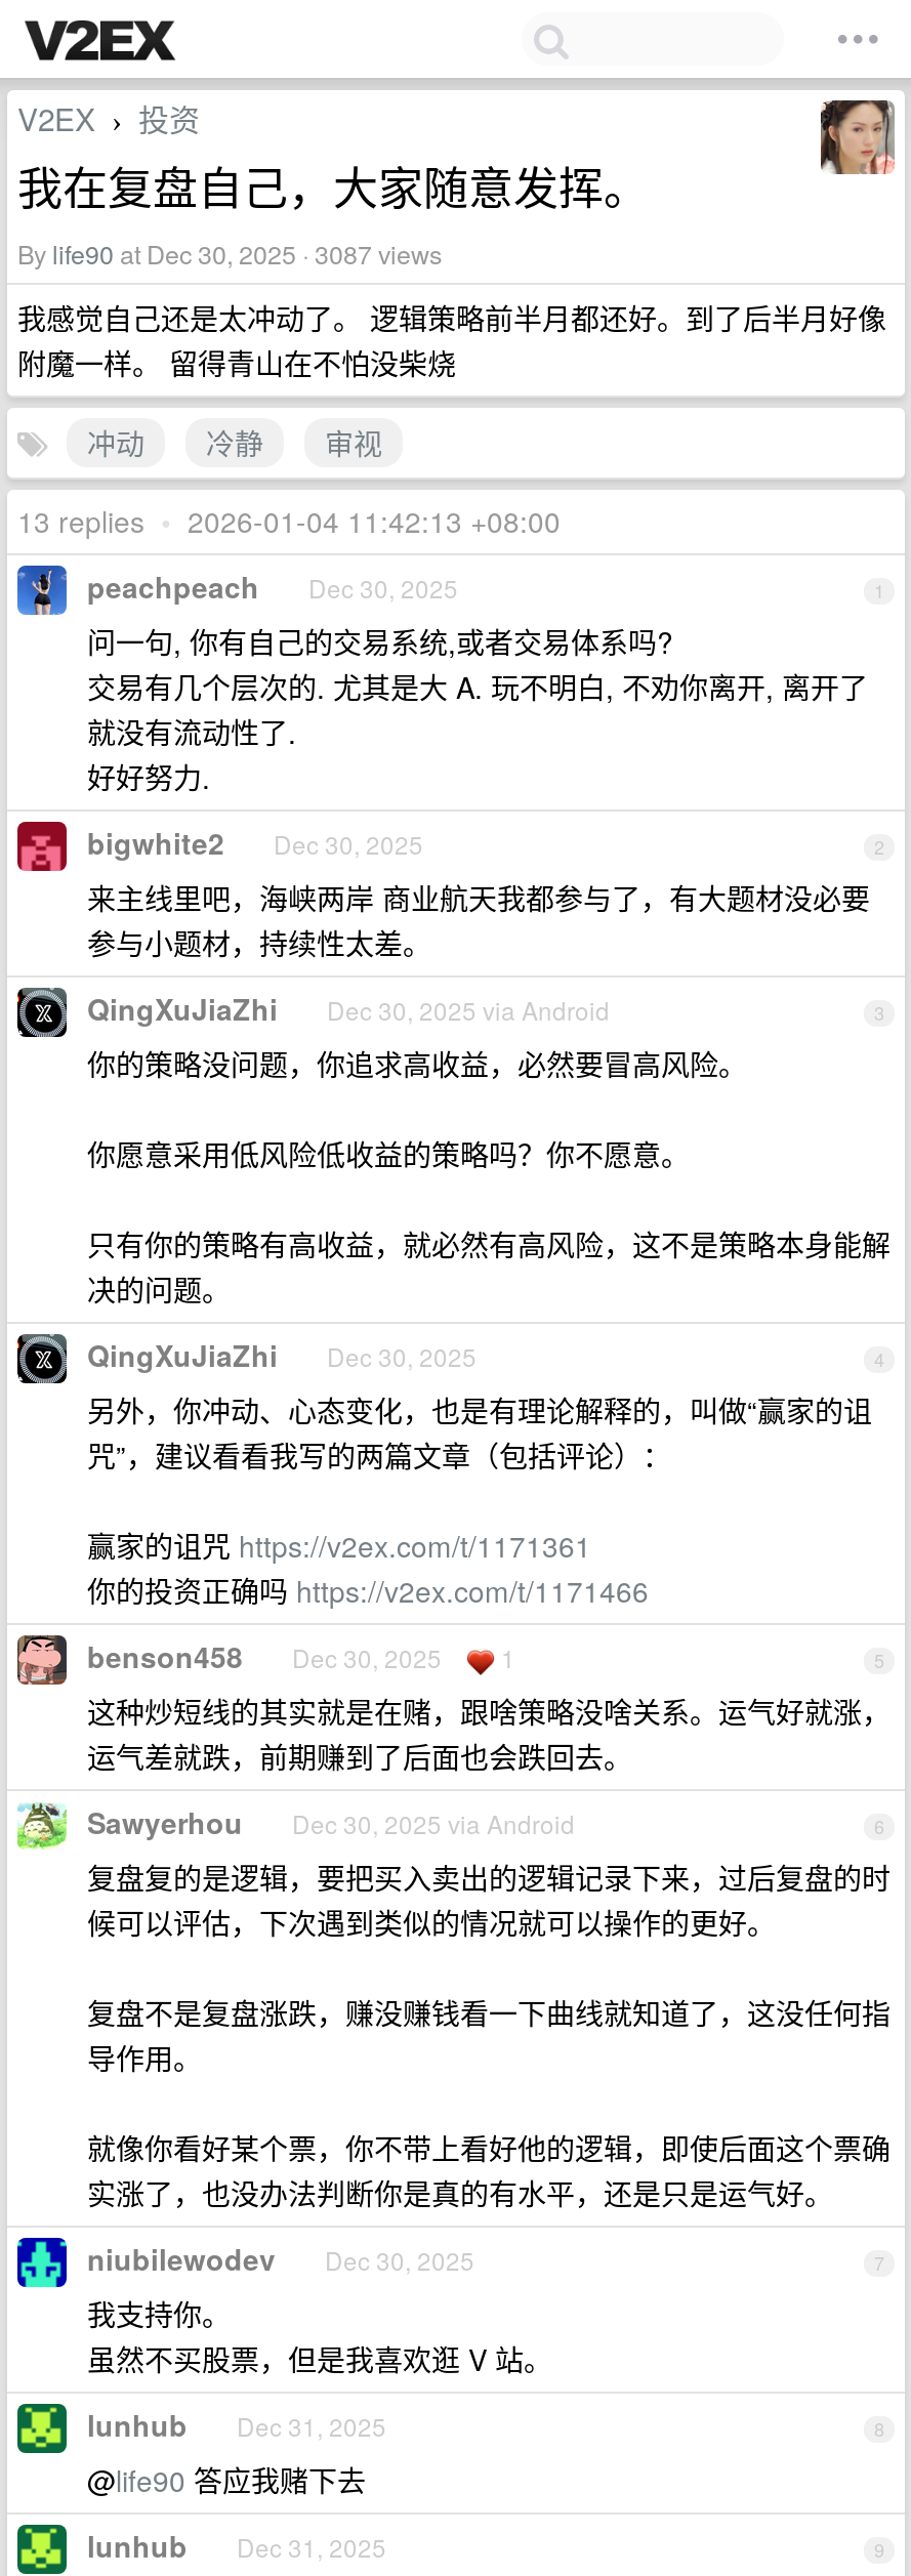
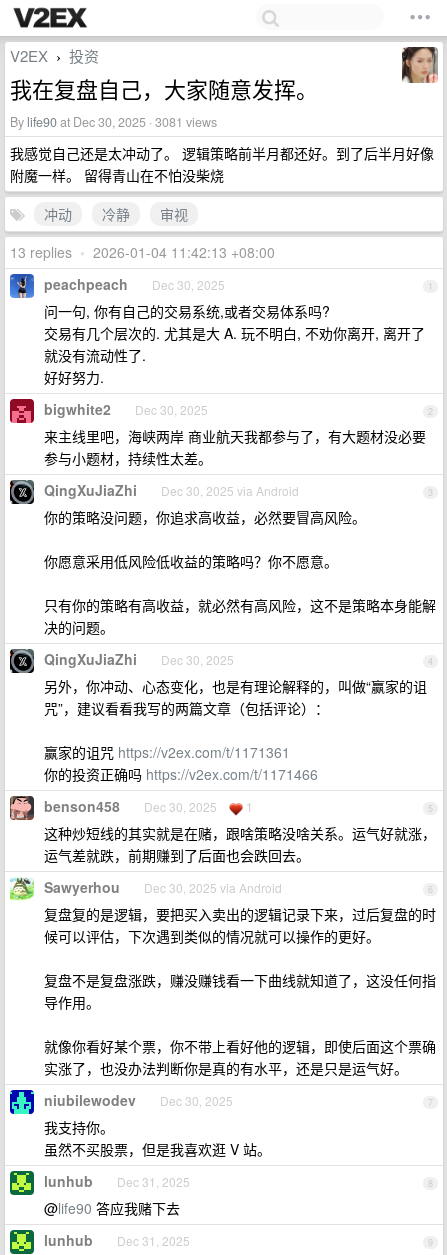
[17,236,442,273] By life90 at Dec 30, 2025 · 3087 views -> [10,113,217,131] By life90 at Dec 30, 2025 · 3081 views

